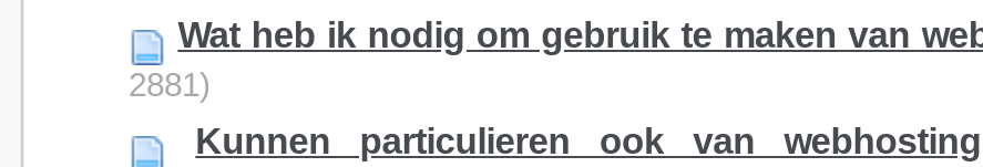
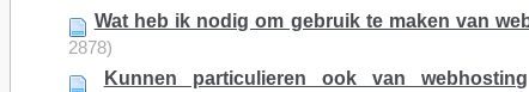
[129,65,211,103] 2881) -> [68,37,112,57] 2878)

